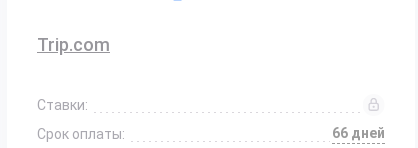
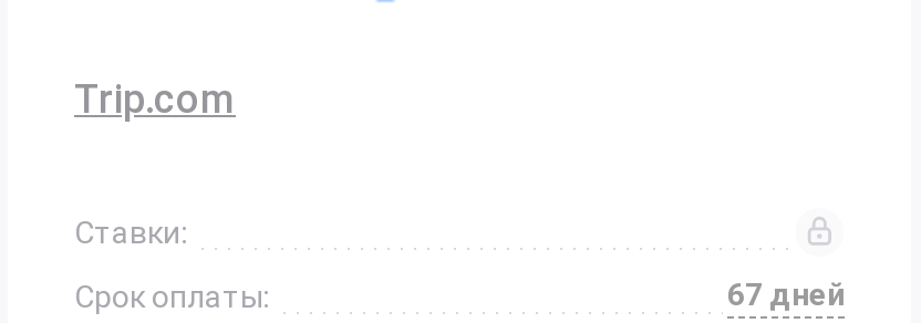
[332,125,385,141] 66 дней -> [727,277,845,312] 67 дней

